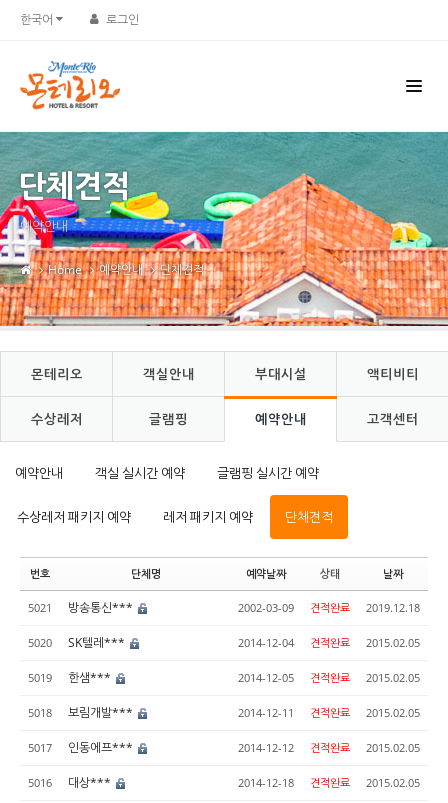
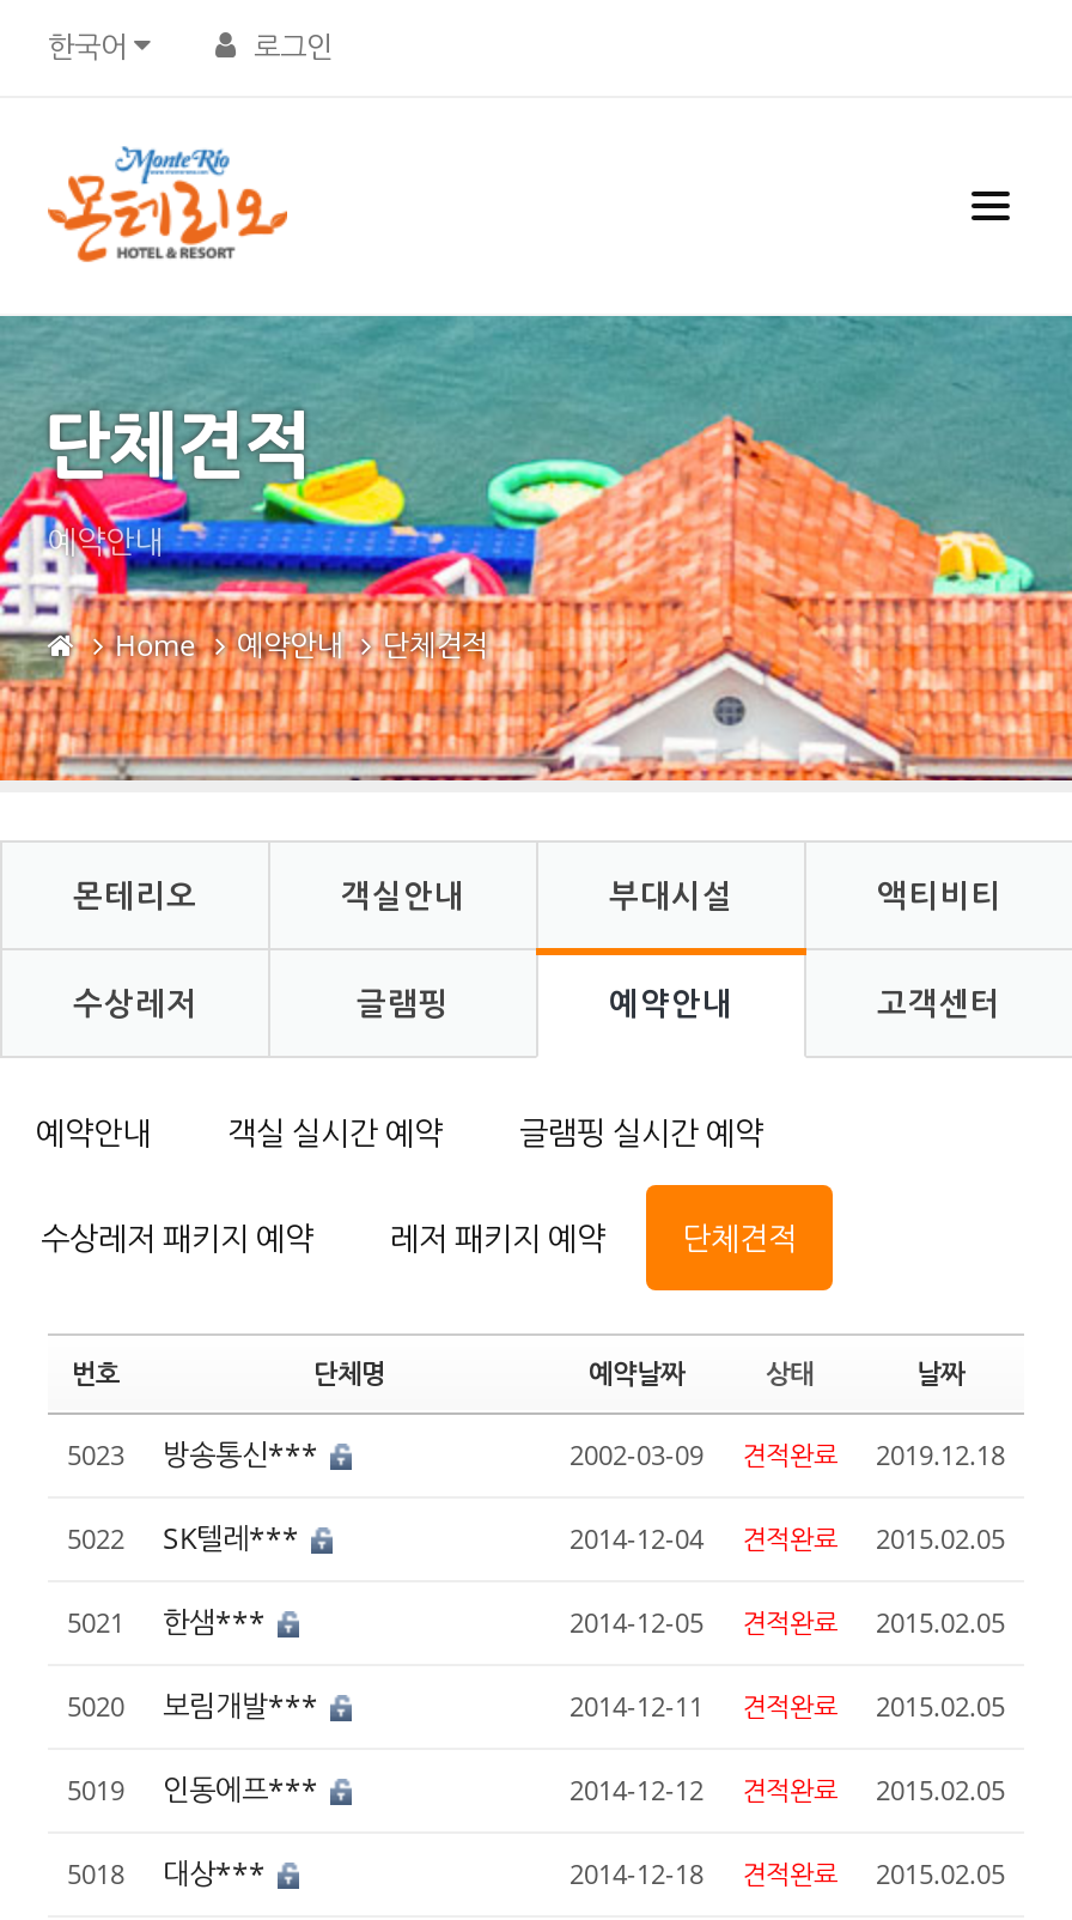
[28,599,136,616] 5021 방송통신*** -> [67,1434,325,1475] 5023 방송통신***
[28,635,52,650] 5020 -> [67,1520,124,1556] 5022
[28,669,114,686] 5019 한샘*** -> [67,1602,273,1642] 5021 한샘***
[28,704,136,721] 5018 보림개발*** -> [67,1685,325,1726] 5020 보림개발***
[28,739,136,756] 5017 인동에프*** -> [67,1769,325,1810] 5019 인동에프***
[28,774,114,791] 5016 대상*** -> [67,1853,273,1894] 5018 대상***

